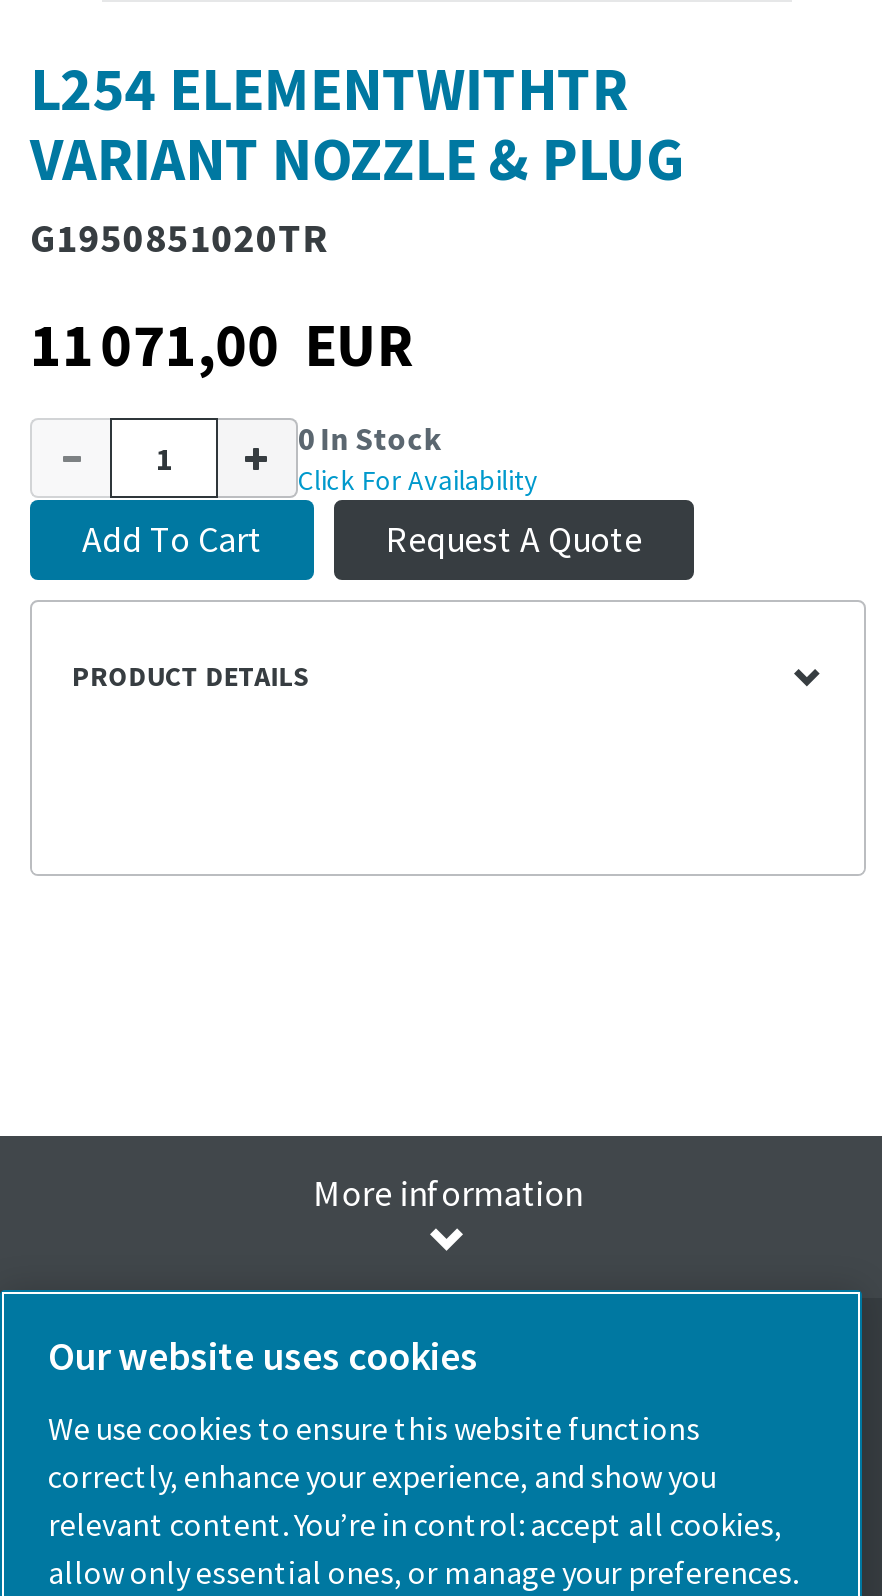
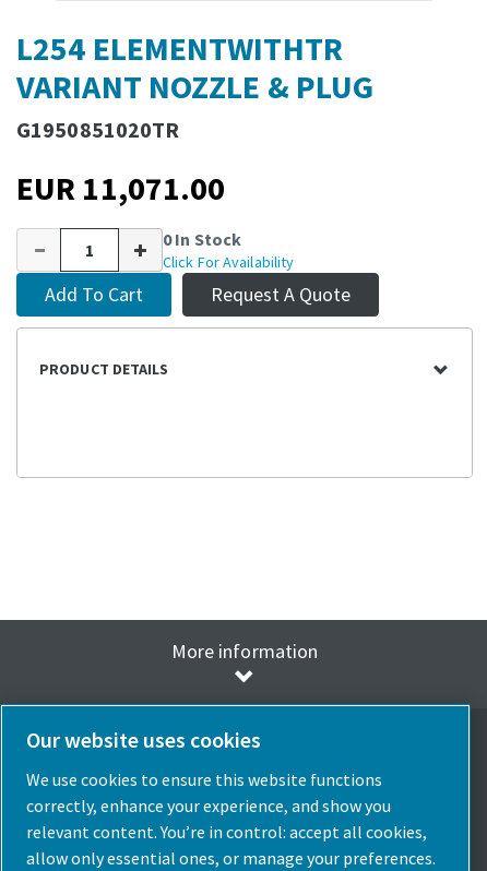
[30,306,413,382] 11 071,00 EUR -> [16,167,225,208] EUR 11,071.00

